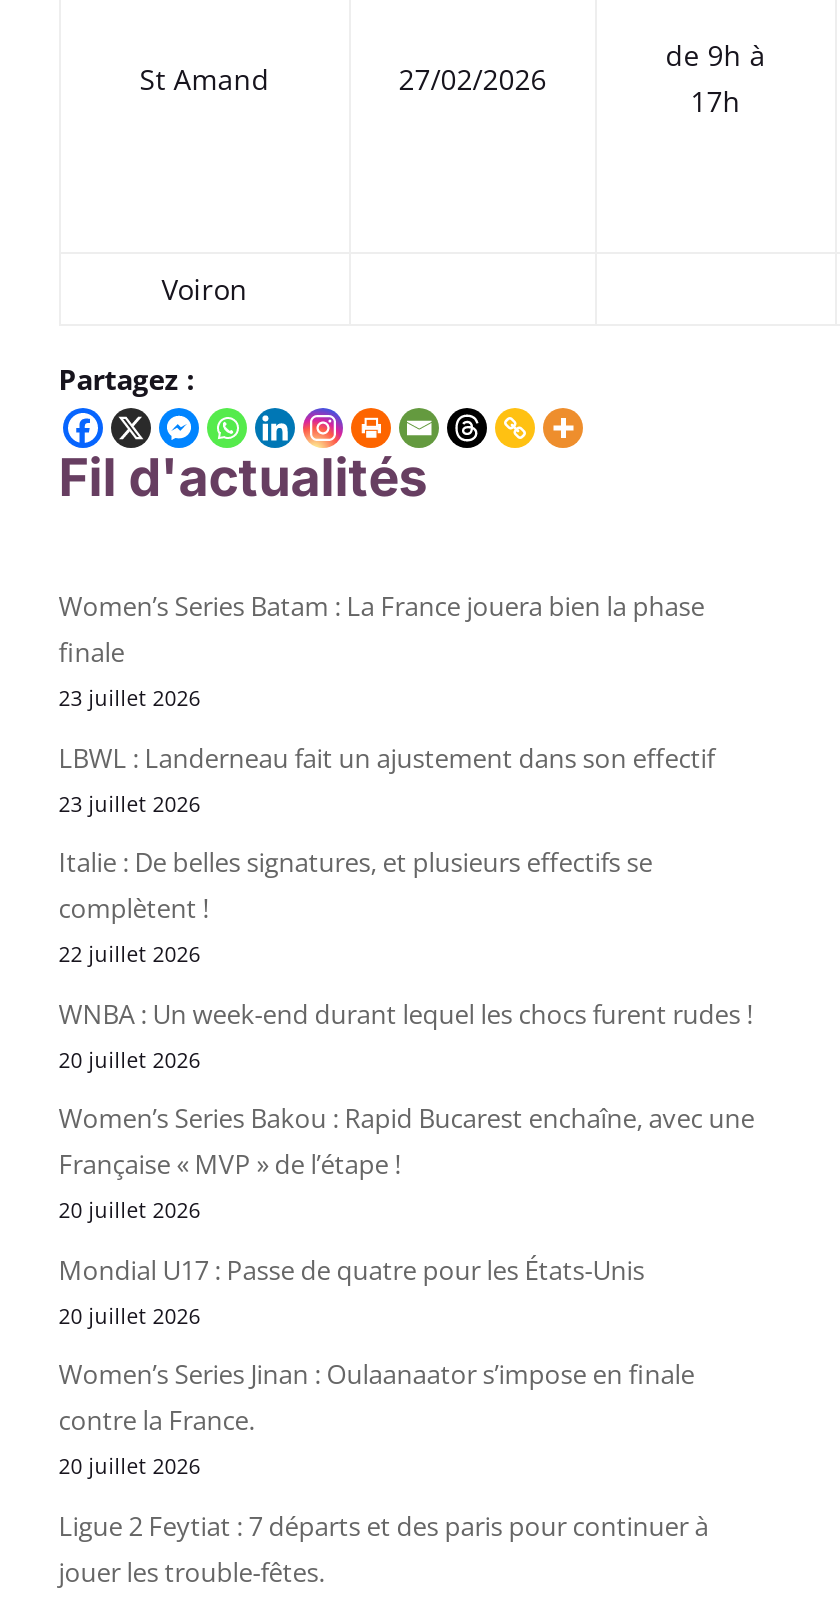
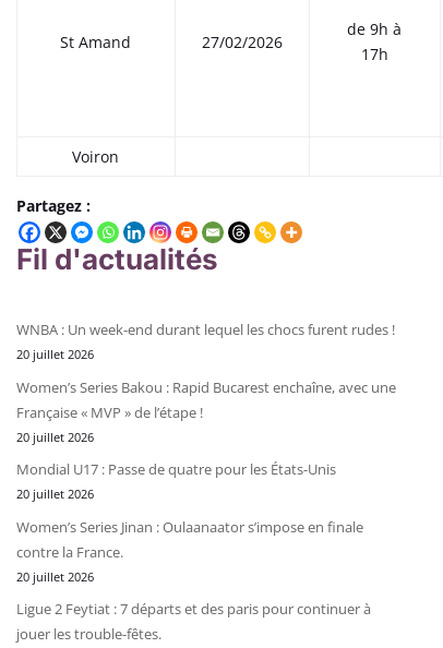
[59,588,715,968] Women’s Series Batam : La France jouera bien la phase | finale | 23 juillet 2026 | LBWL : Landerneau fait un ajustement dans son effectif | 23 juillet 2026 | Italie : De belles signatures, et plusieurs effectifs se | complètent ! | 22 juillet 2026 -> none

